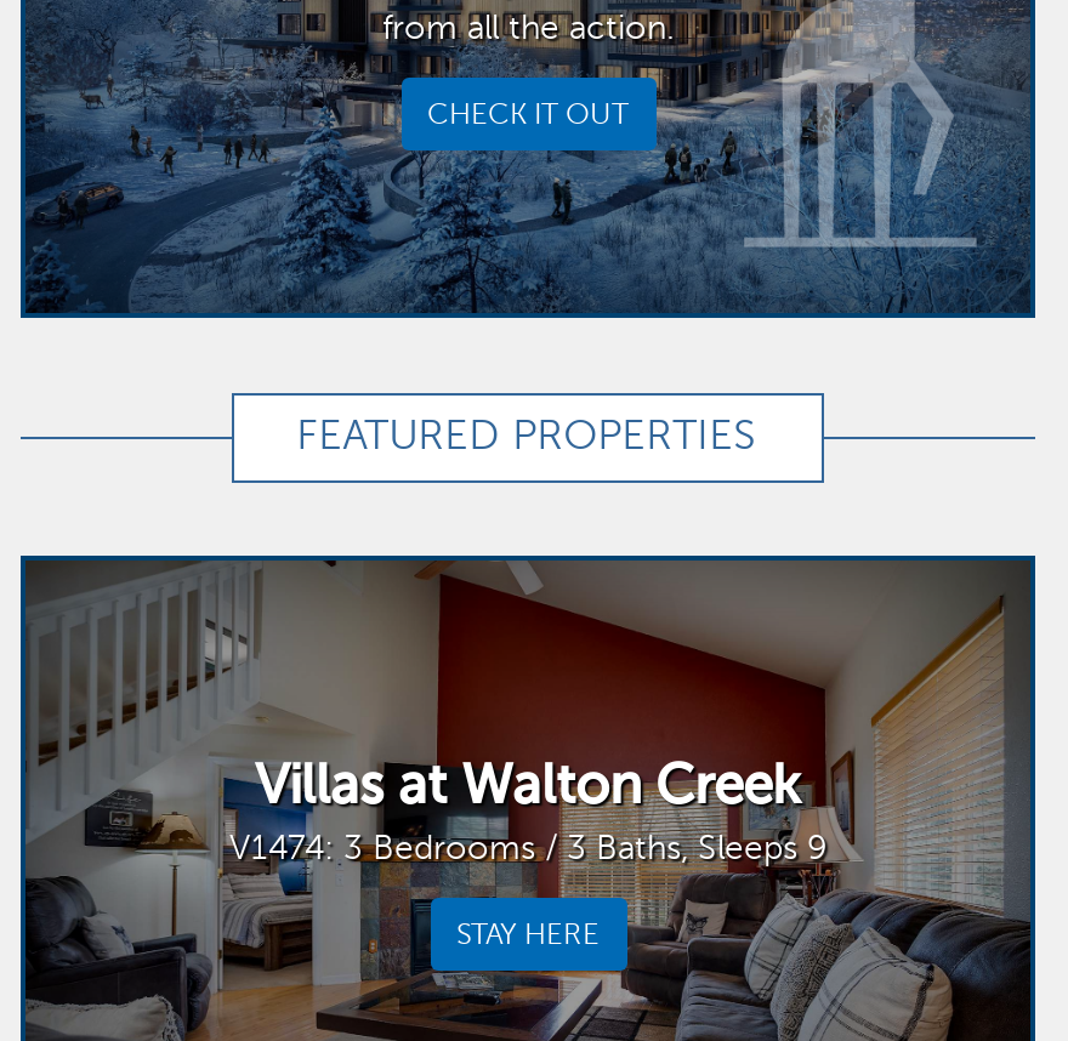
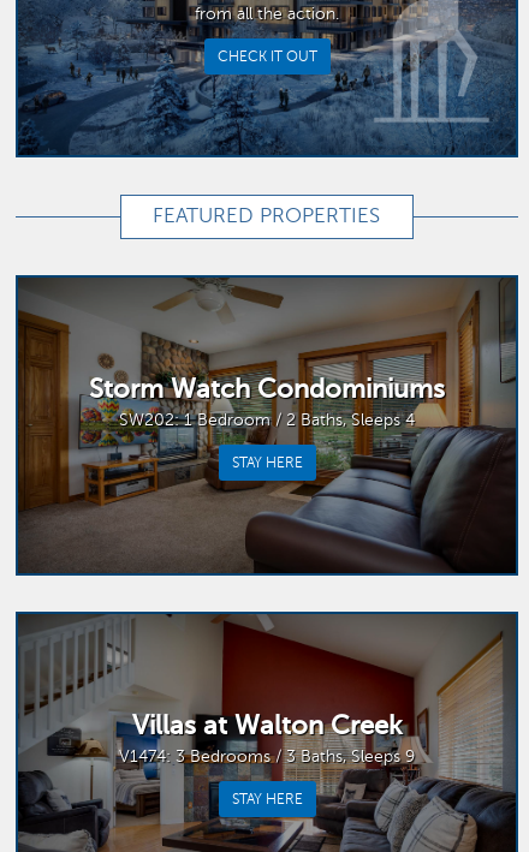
none -> [16,279,518,577] [image] | Storm Watch Condominiums | SW202: 1 Bedroom / 2 Baths, Sleeps 4 | STAY HERE

